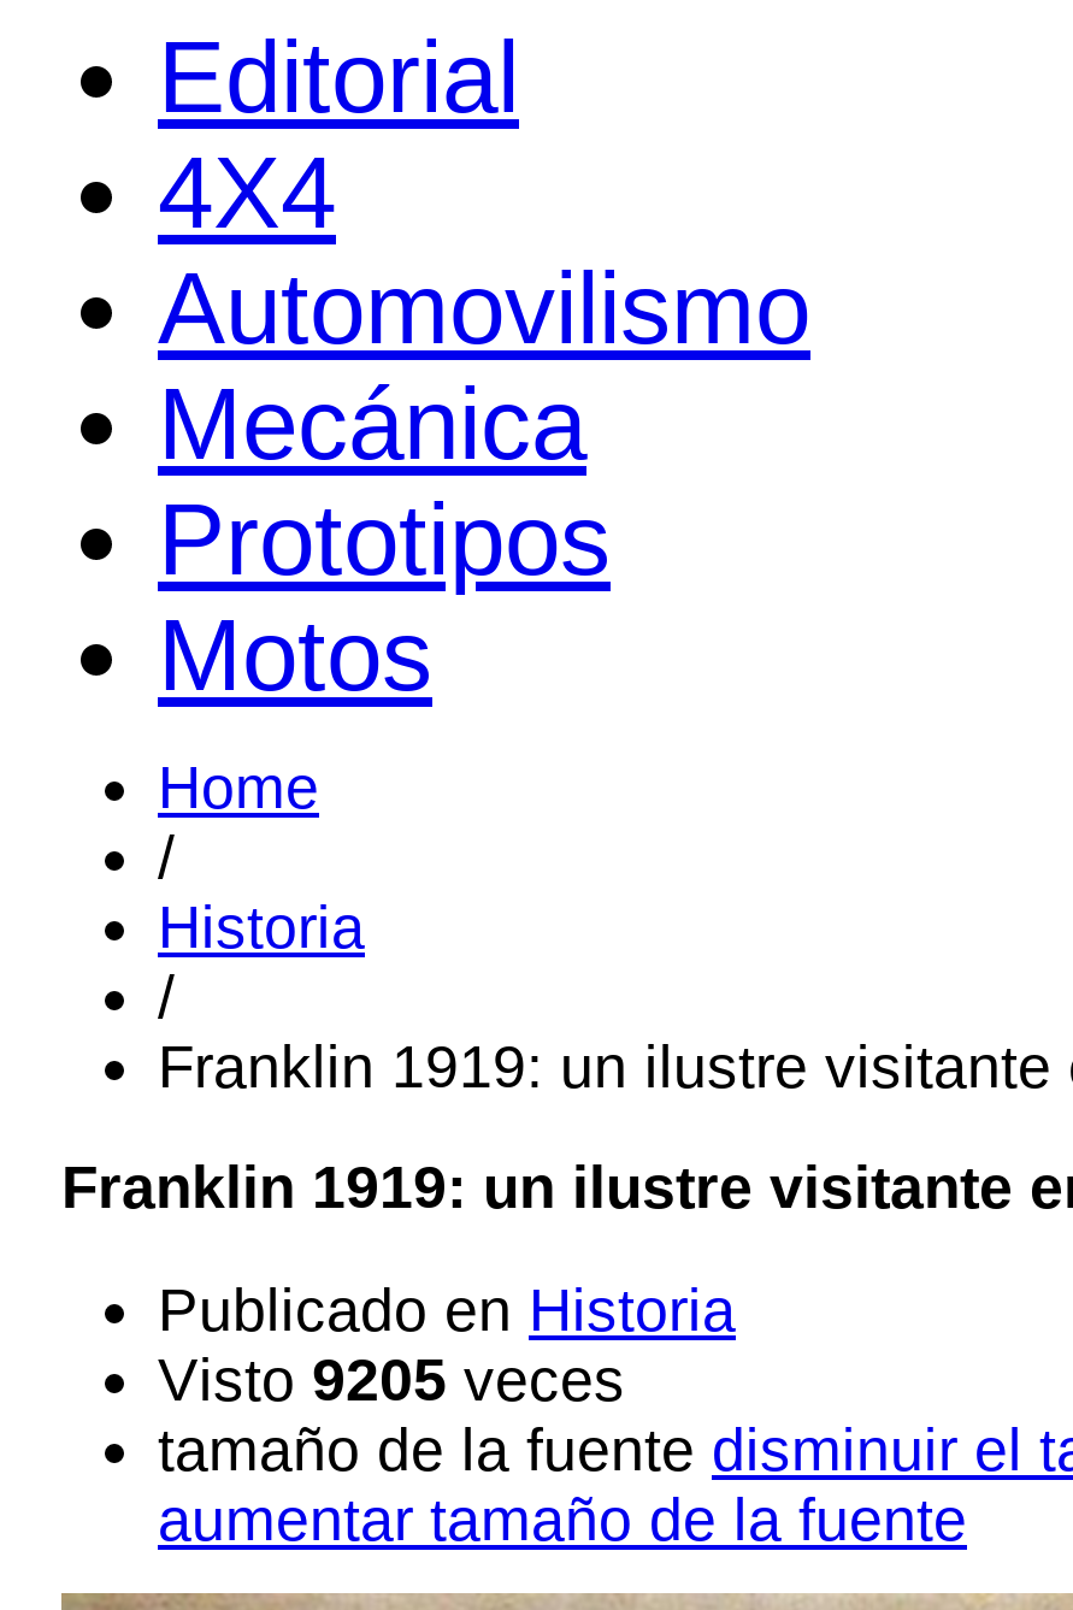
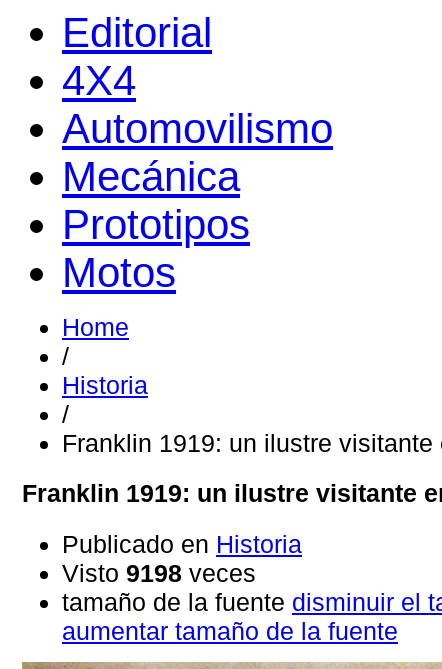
[158,1344,625,1411] Visto 9205 veces -> [62,558,256,586] Visto 9198 veces

